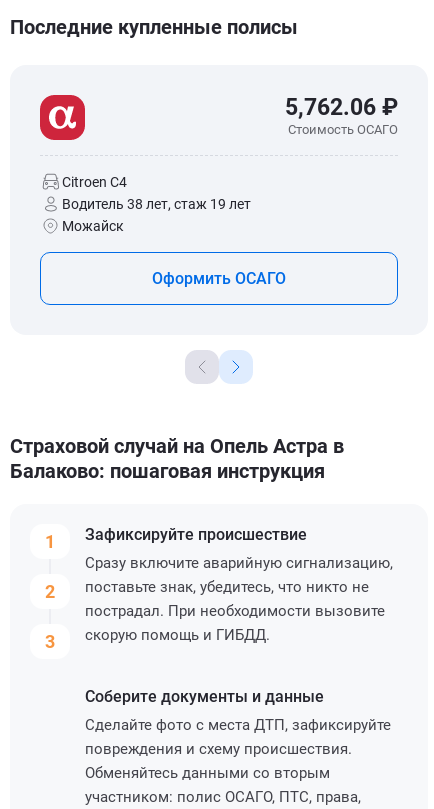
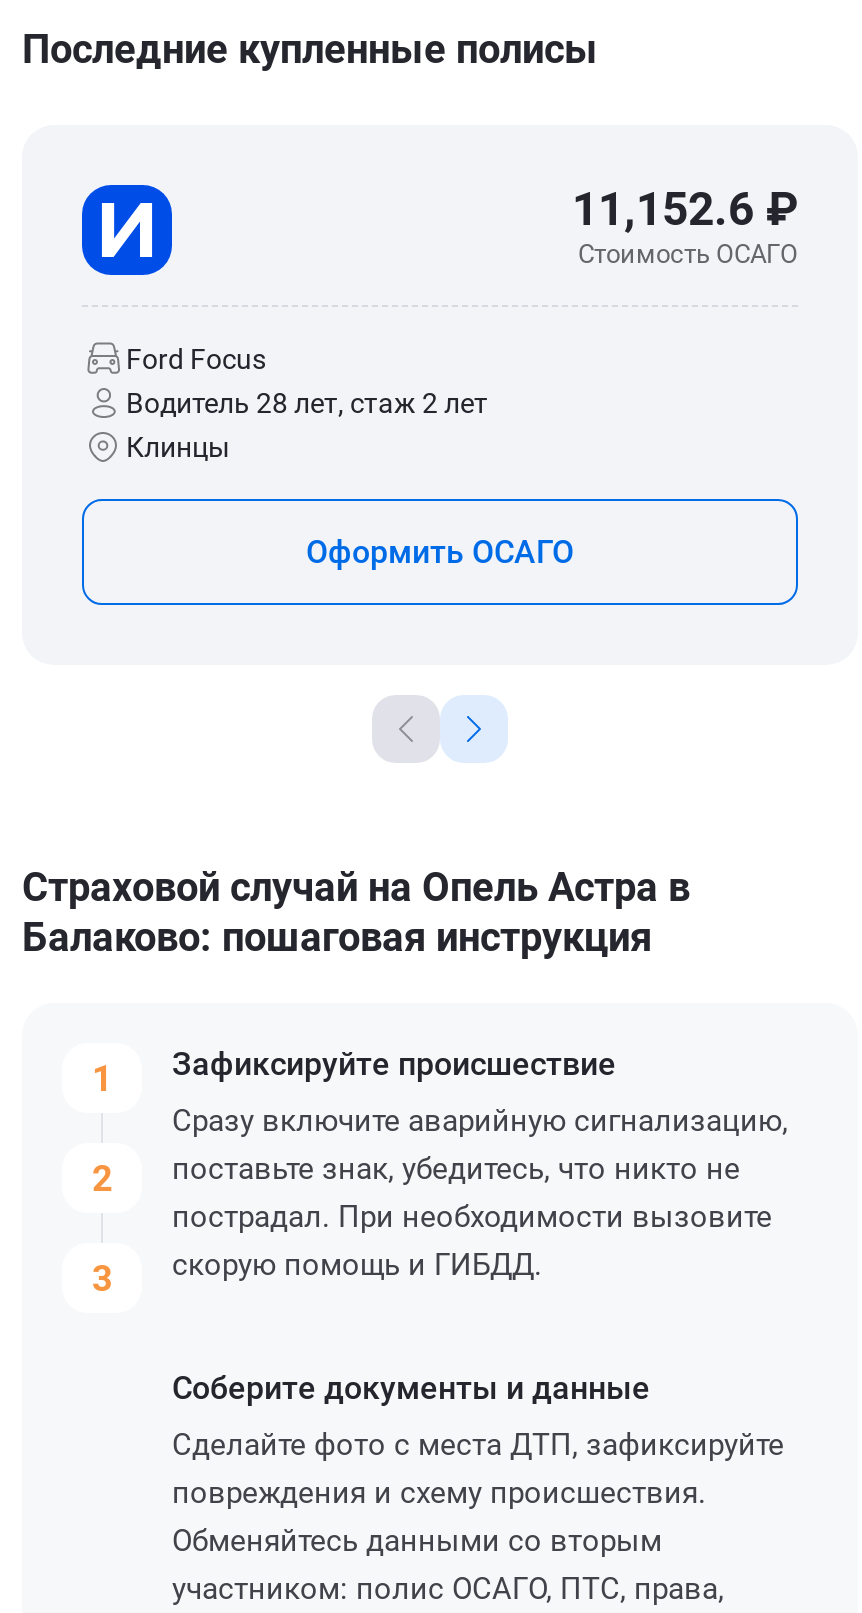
[39,94,251,234] [image] | Citroen C4 | Водитель 38 лет, стаж 19 лет | Можайск -> [80,183,488,463] [image] | Ford Focus | Водитель 28 лет, стаж 2 лет | Клинцы
[285,94,398,121] 5,762.06 ₽ -> [572,183,798,237] 11,152.6 ₽

